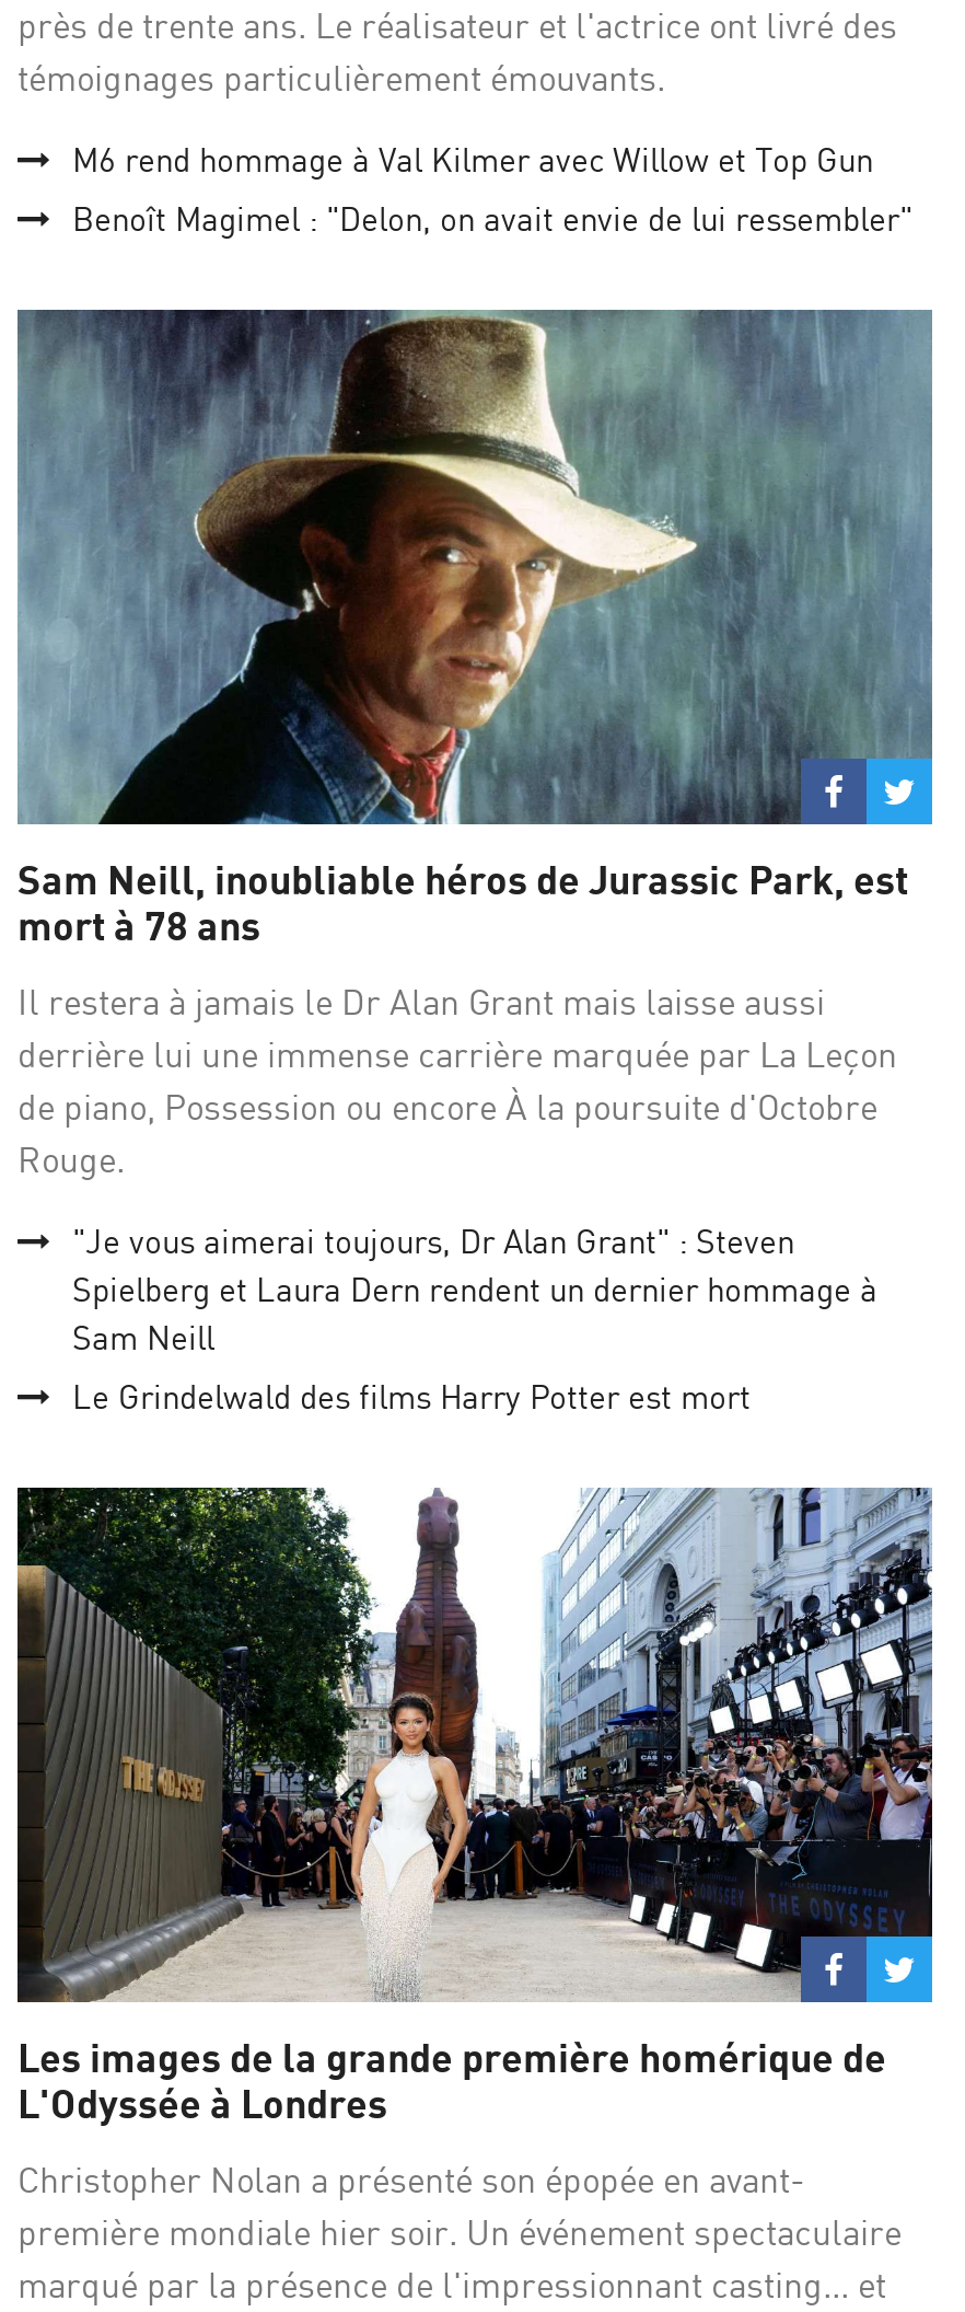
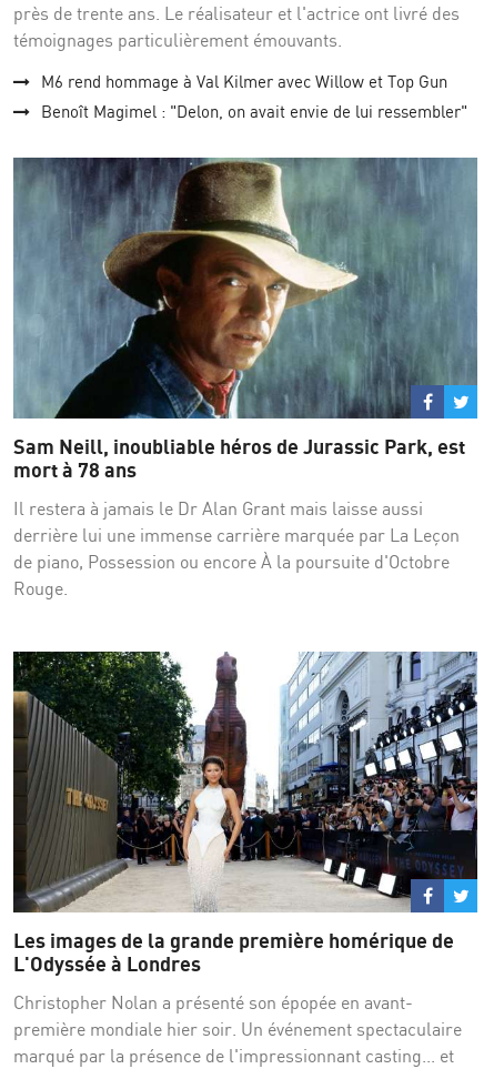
[72,1221,877,1418] "Je vous aimerai toujours, Dr Alan Grant" : Steven | Spielberg et Laura Dern rendent un dernier hommage à | Sam Neill | Le Grindelwald des films Harry Potter est mort -> none

